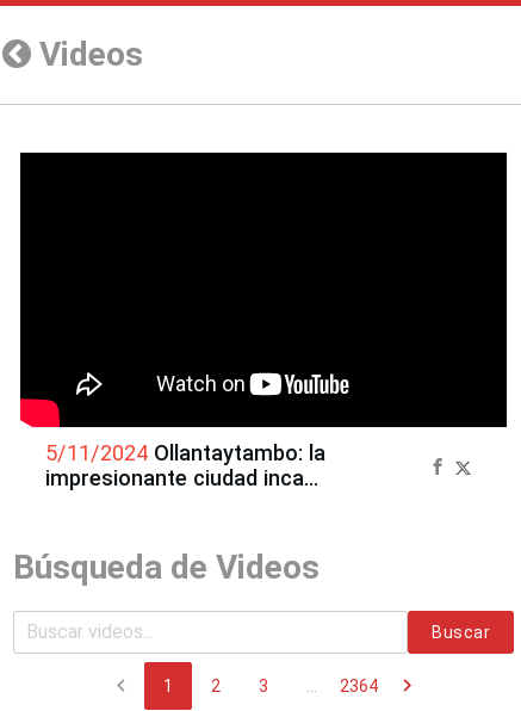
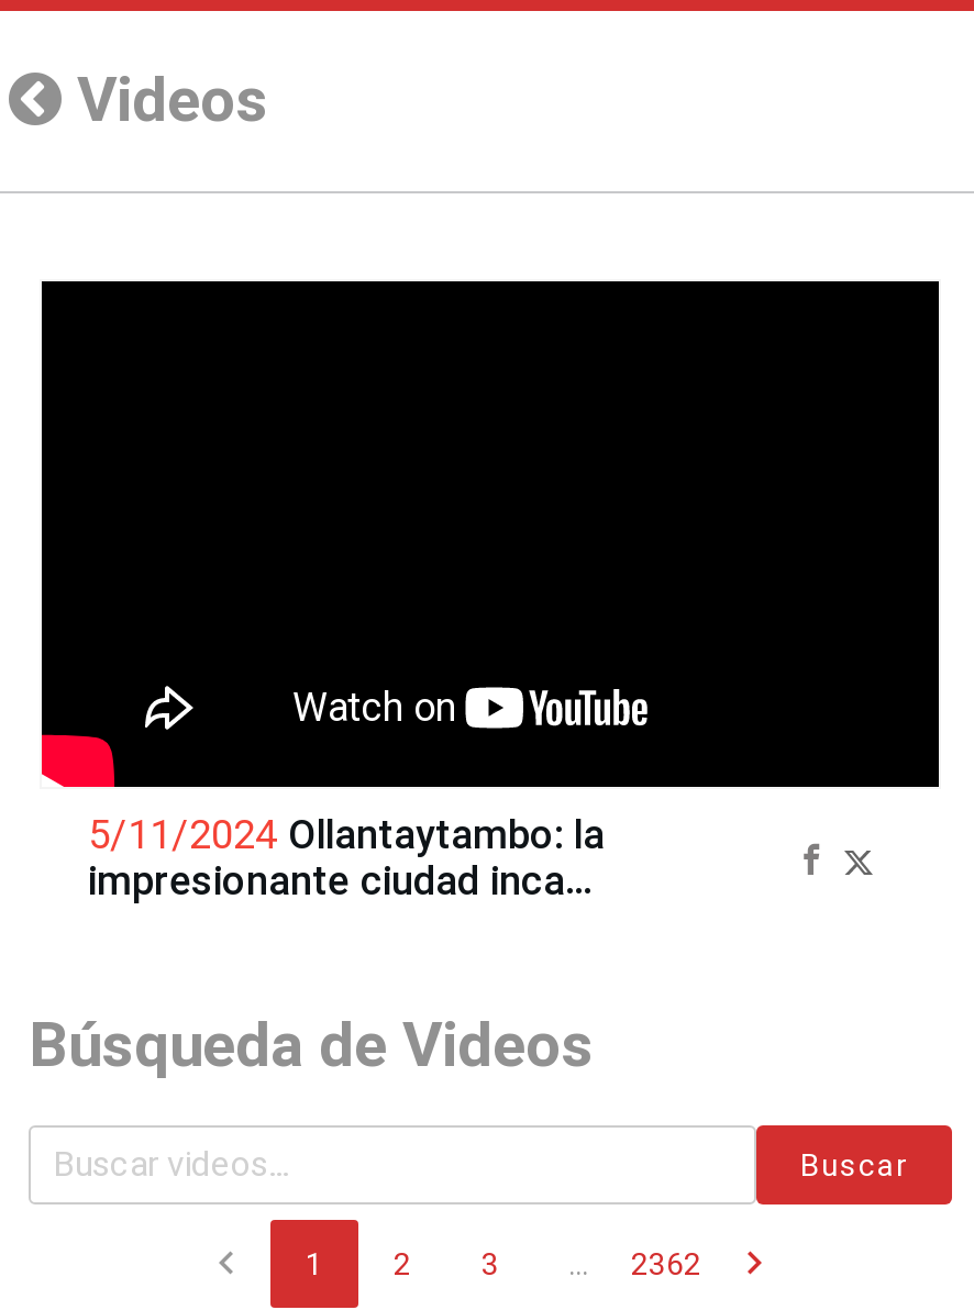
[340,676,378,695] 2364 -> [631,1246,701,1281] 2362

